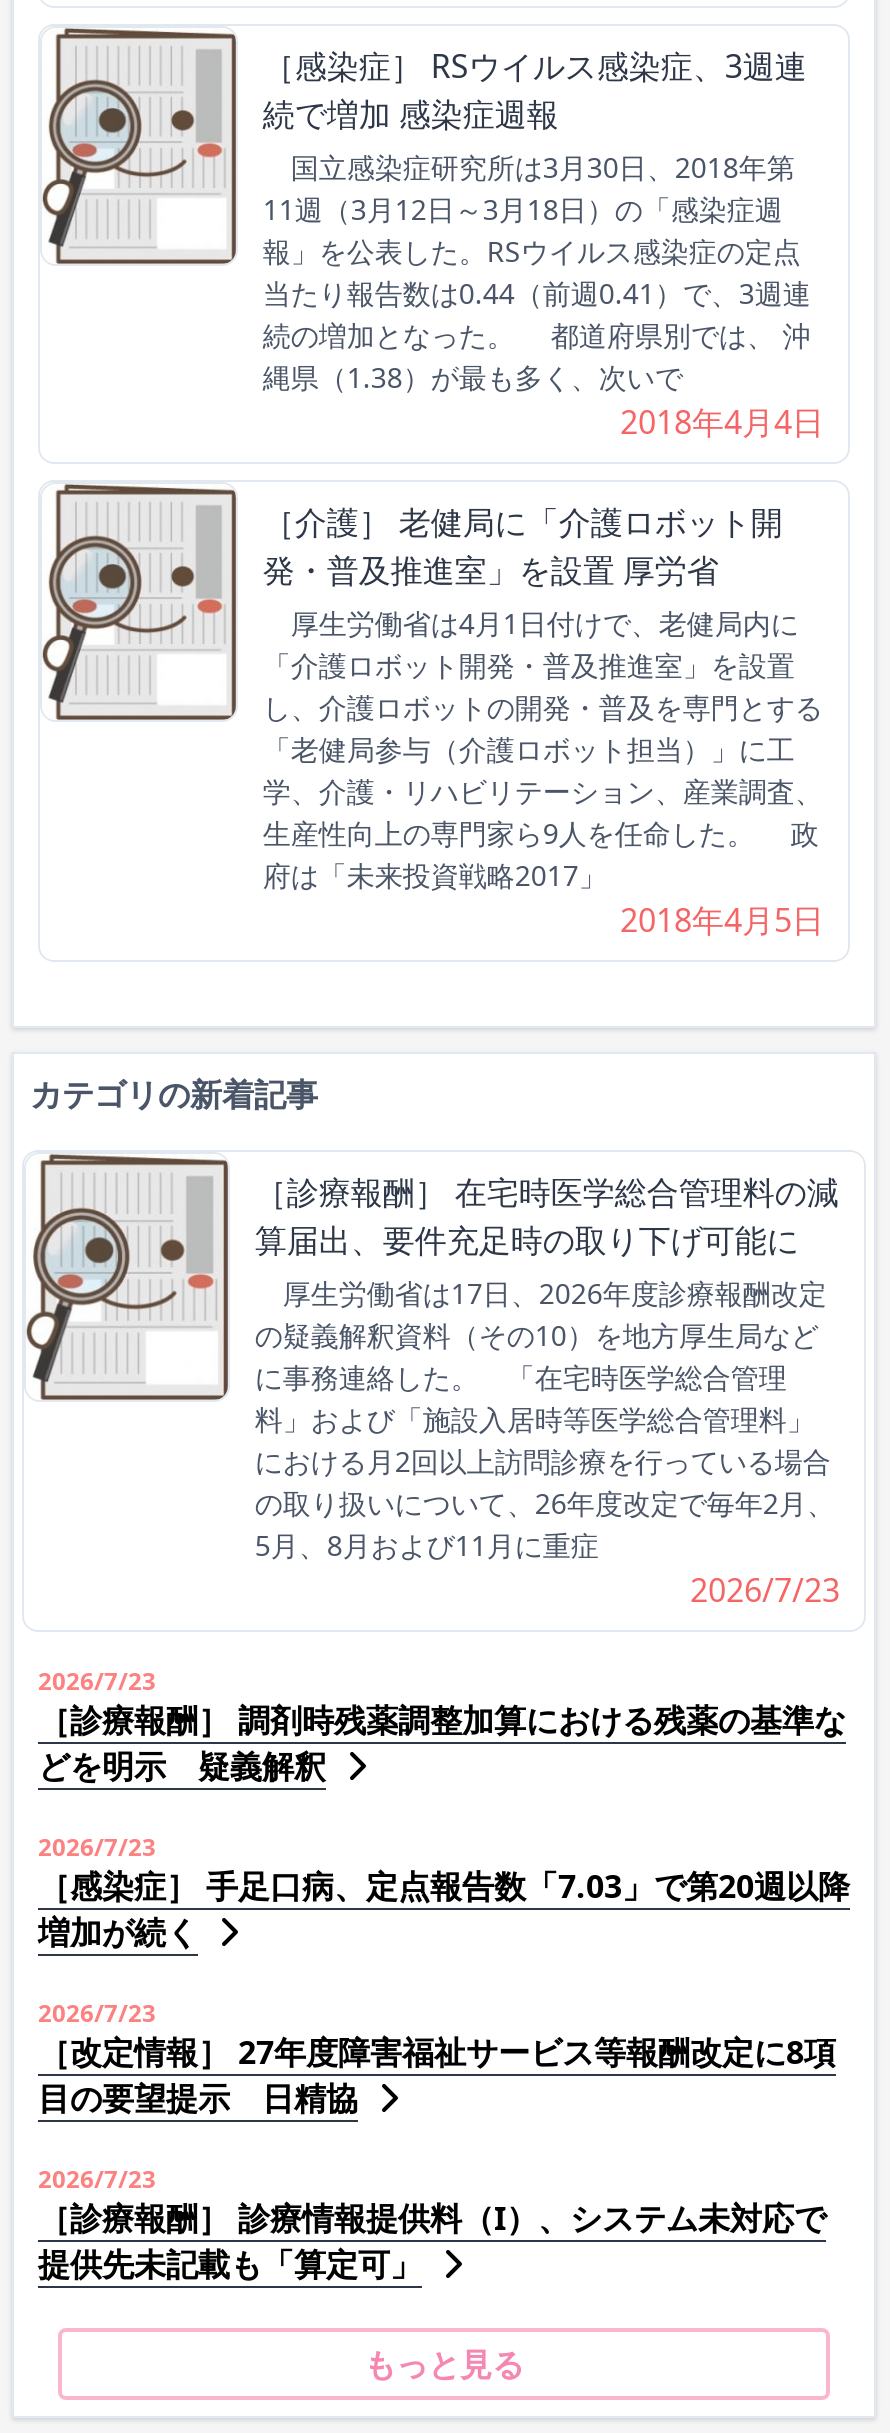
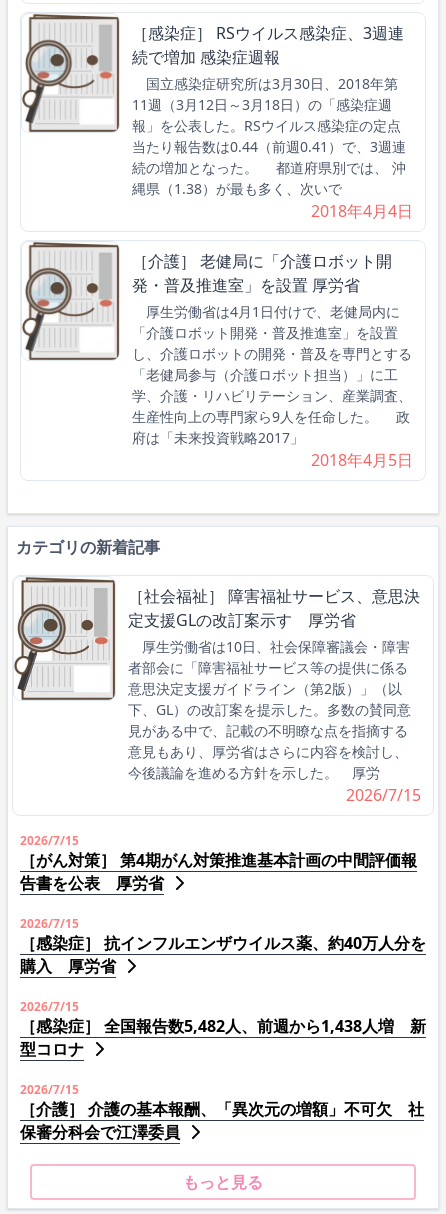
[255,1170,840,1612] ［診療報酬］ 在宅時医学総合管理料の減 | 算届出、要件充足時の取り下げ可能に | 厚生労働省は17日、2026年度診療報酬改定 | の疑義解釈資料（その10）を地方厚生局など | に事務連絡した。 「在宅時医学総合管理 | 料」および「施設入居時等医学総合管理料」 | における月2回以上訪問診療を行っている場合 | の取り扱いについて、26年度改定で毎年2月、 | 5月、8月および11月に重症 | 2026/7/23 -> [128,585,421,806] ［社会福祉］ 障害福祉サービス、意思決 | 定支援GLの改訂案示す 厚労省 | 厚生労働省は10日、社会保障審議会・障害 | 者部会に「障害福祉サービス等の提供に係る | 意思決定支援ガイドライン（第2版）」（以 | 下、GL）の改訂案を提示した。多数の賛同意 | 見がある中で、記載の不明瞭な点を指摘する | 意見もあり、厚労省はさらに内容を検討し、 | 今後議論を進める方針を示した。 厚労 | 2026/7/15
[38,1664,846,1788] 2026/7/23 | ［診療報酬］ 調剤時残薬調整加算における残薬の基準な | どを明示 疑義解釈 -> [20,832,417,894] 2026/7/15 | ［がん対策］ 第4期がん対策推進基本計画の中間評価報 | 告書を公表 厚労省
[38,1830,850,1954] 2026/7/23 | ［感染症］ 手足口病、定点報告数「7.03」で第20週以降 | 増加が続く -> [20,915,426,977] 2026/7/15 | ［感染症］ 抗インフルエンザウイルス薬、約40万人分を | 購入 厚労省
[38,1996,836,2120] 2026/7/23 | ［改定情報］ 27年度障害福祉サービス等報酬改定に8項 | 目の要望提示 日精協 -> [20,998,426,1060] 2026/7/15 | ［感染症］ 全国報告数5,482人、前週から1,438人増 新 | 型コロナ
[38,2162,826,2286] 2026/7/23 | ［診療報酬］ 診療情報提供料（I）、システム未対応で | 提供先未記載も「算定可」 -> [20,1081,424,1143] 2026/7/15 | ［介護］ 介護の基本報酬、「異次元の増額」不可欠 社 | 保審分科会で江澤委員

